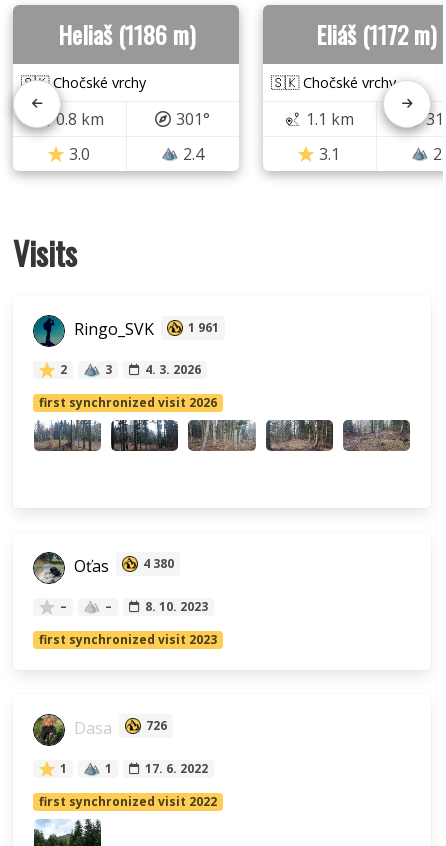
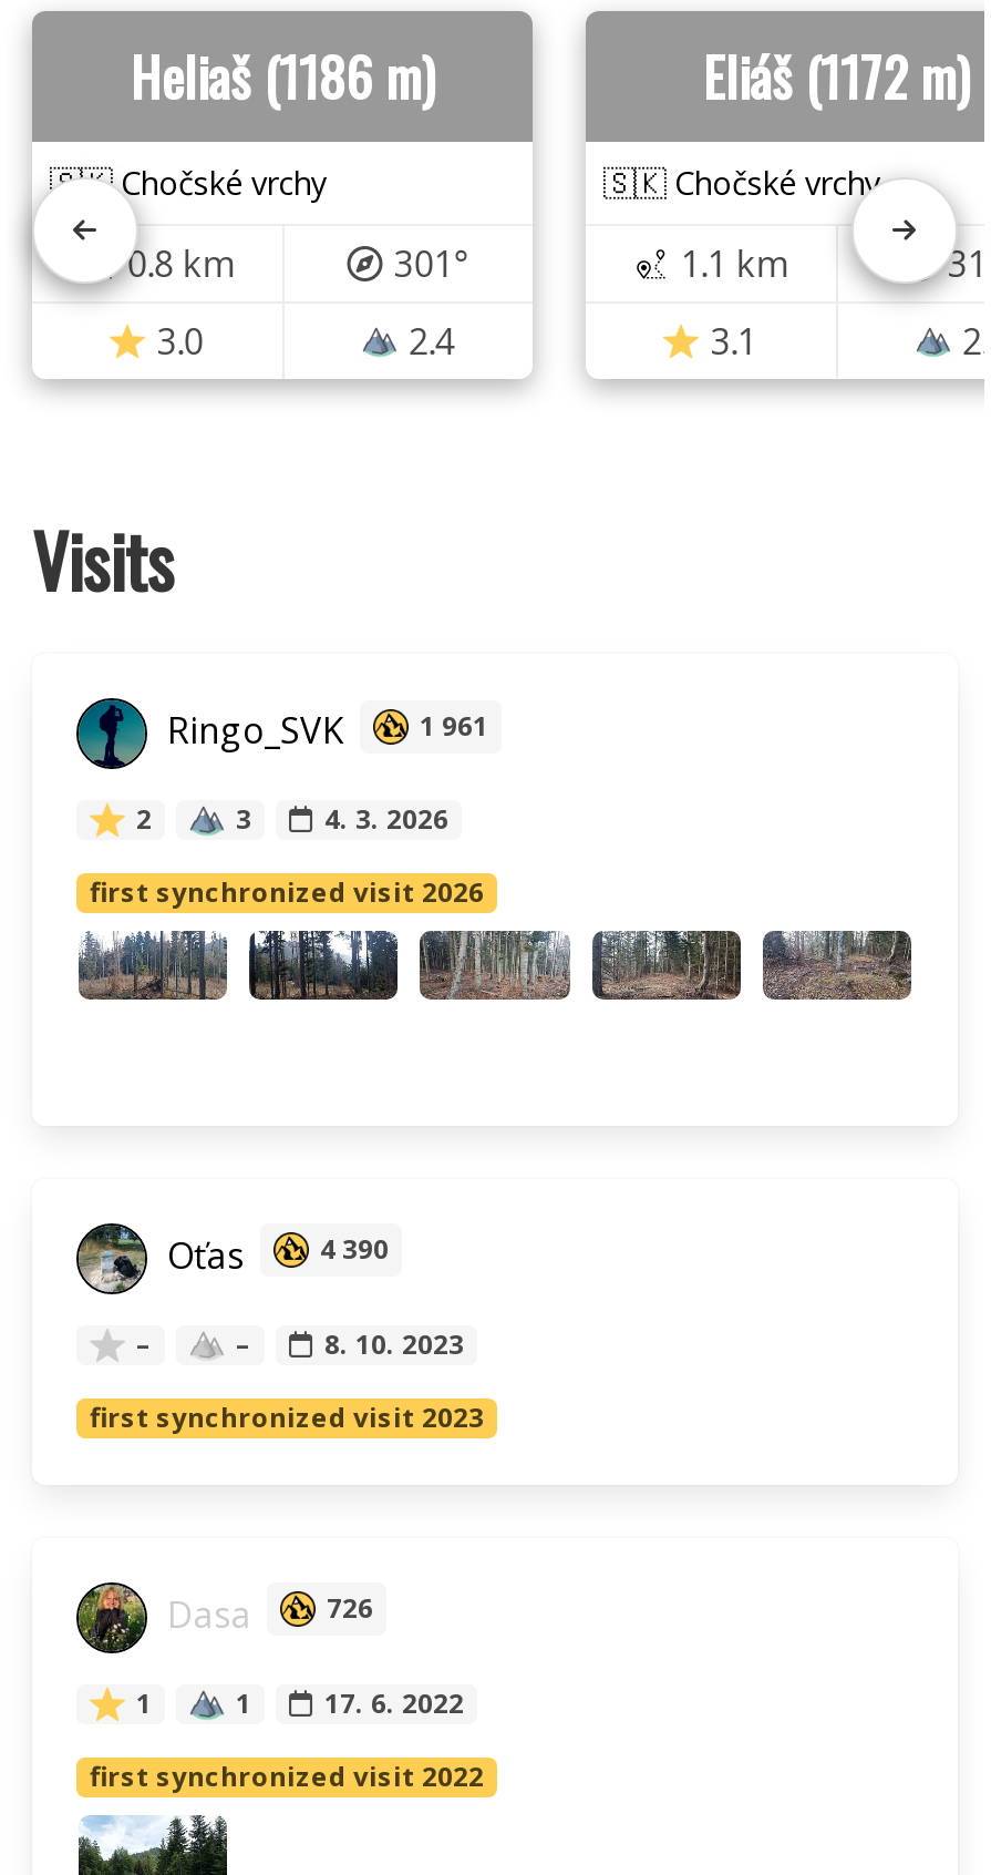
[143,555,174,572] 4 380 -> [320,1230,389,1267] 4 390

